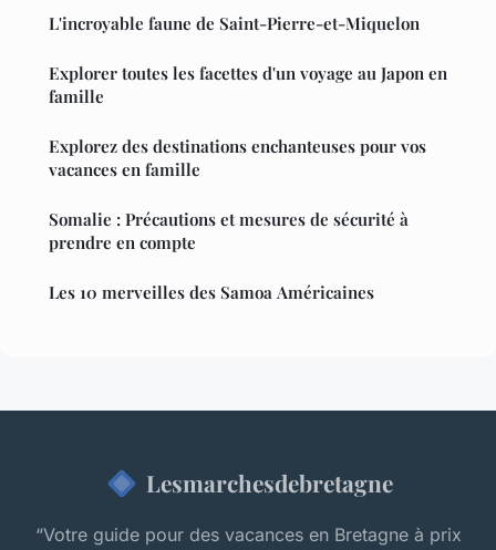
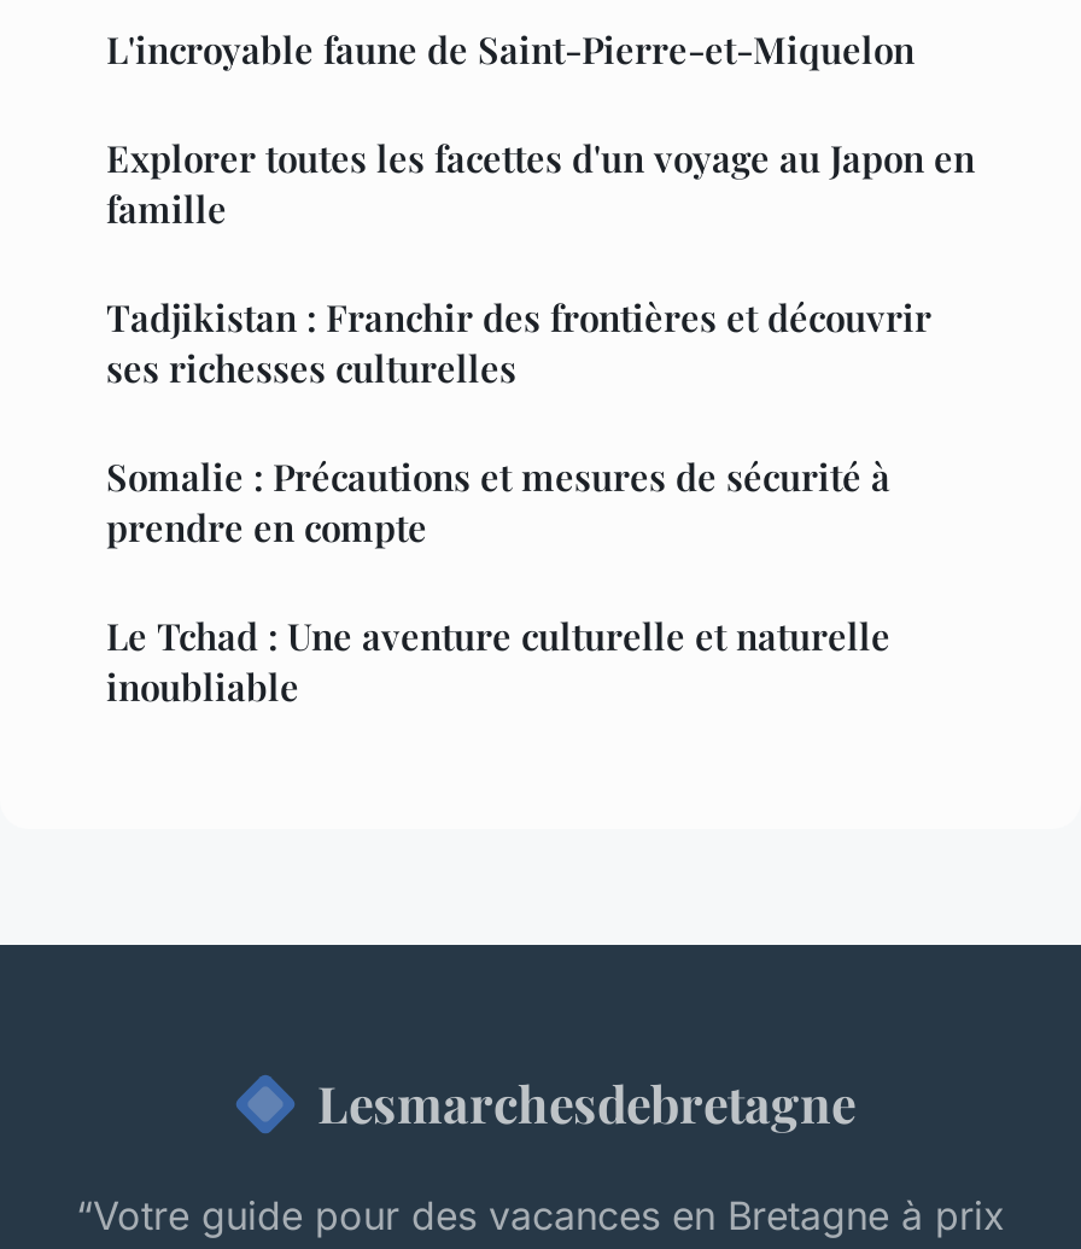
[49,135,426,181] Explorez des destinations enchanteuses pour vos | vacances en famille -> [106,294,931,393] Tadjikistan : Franchir des frontières et découvrir | ses richesses culturelles
[49,282,374,304] Les 10 merveilles des Samoa Américaines -> [106,613,890,712] Le Tchad : Une aventure culturelle et naturelle | inoubliable

